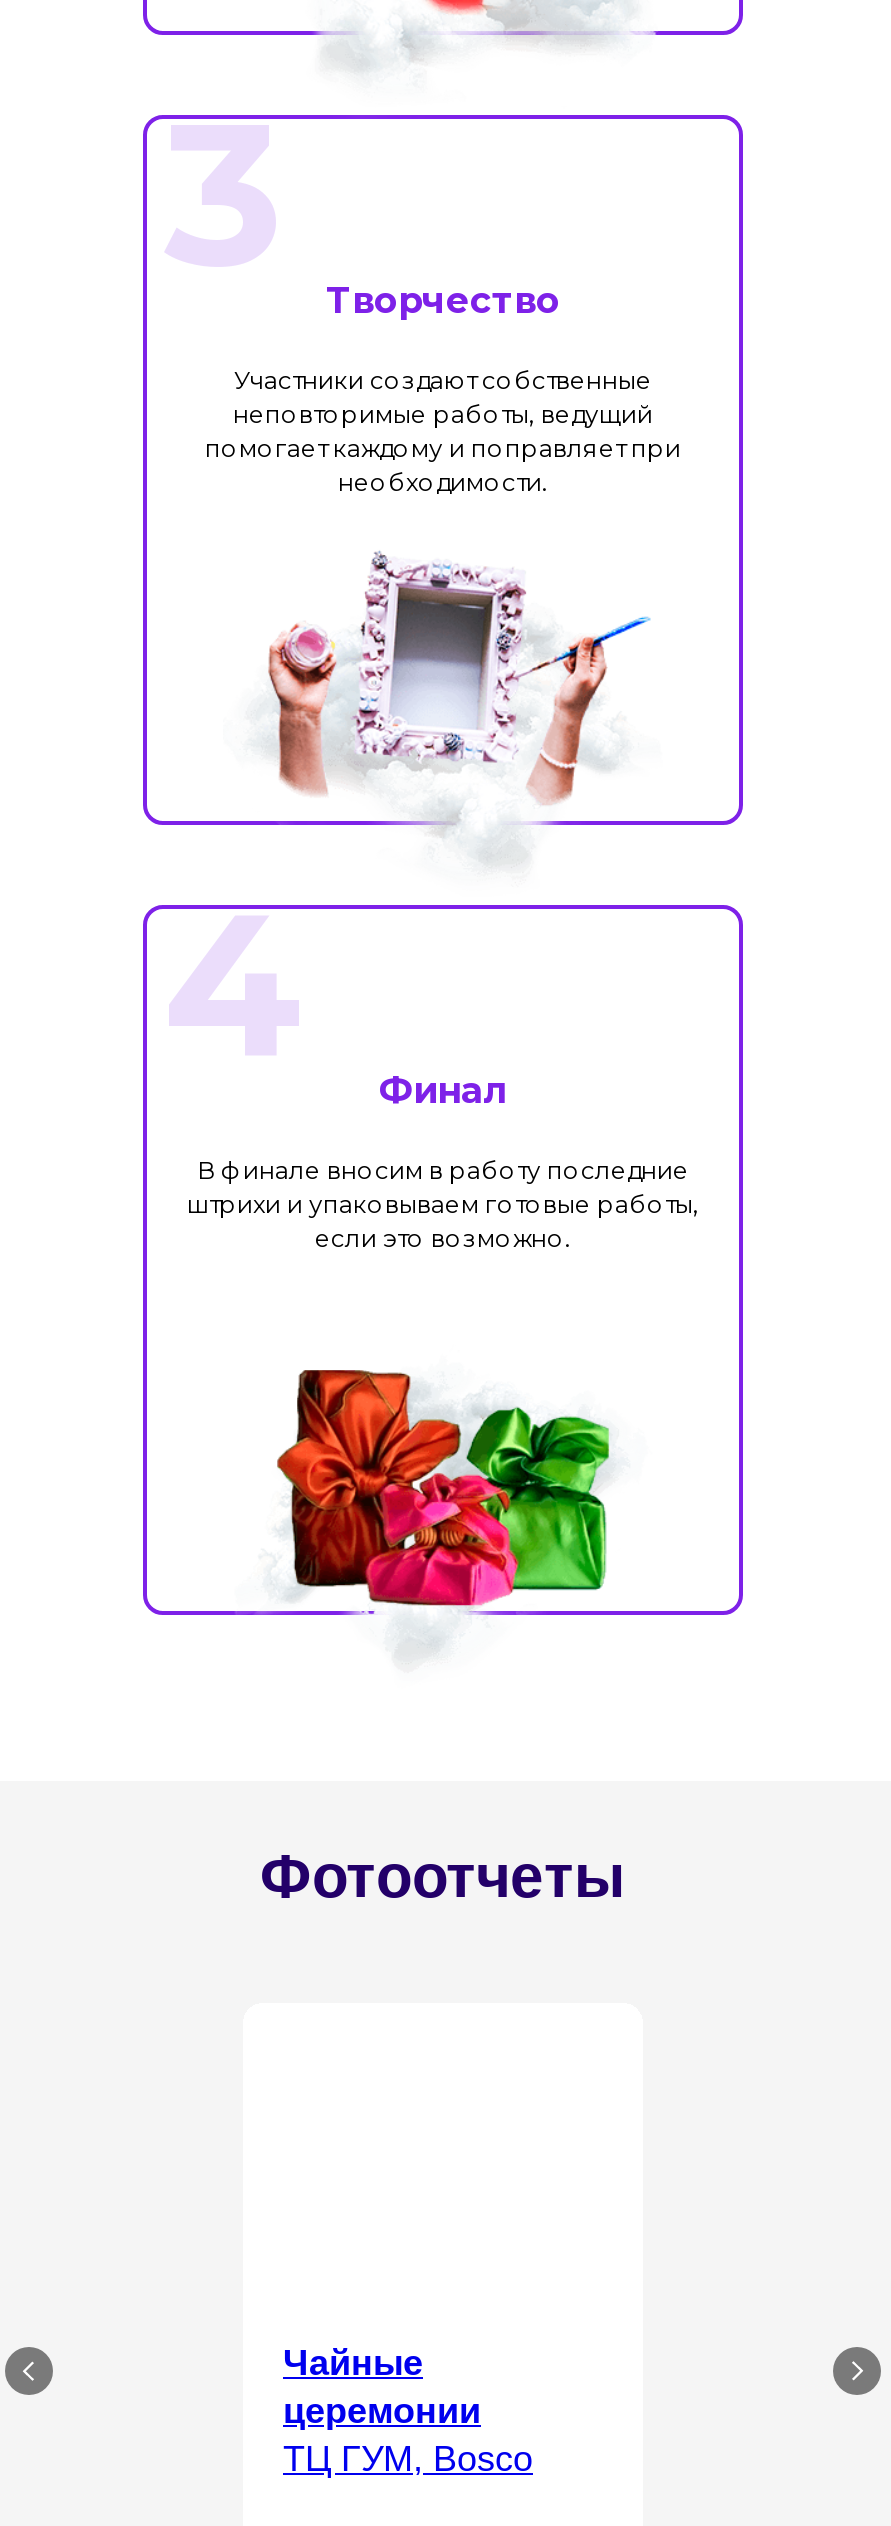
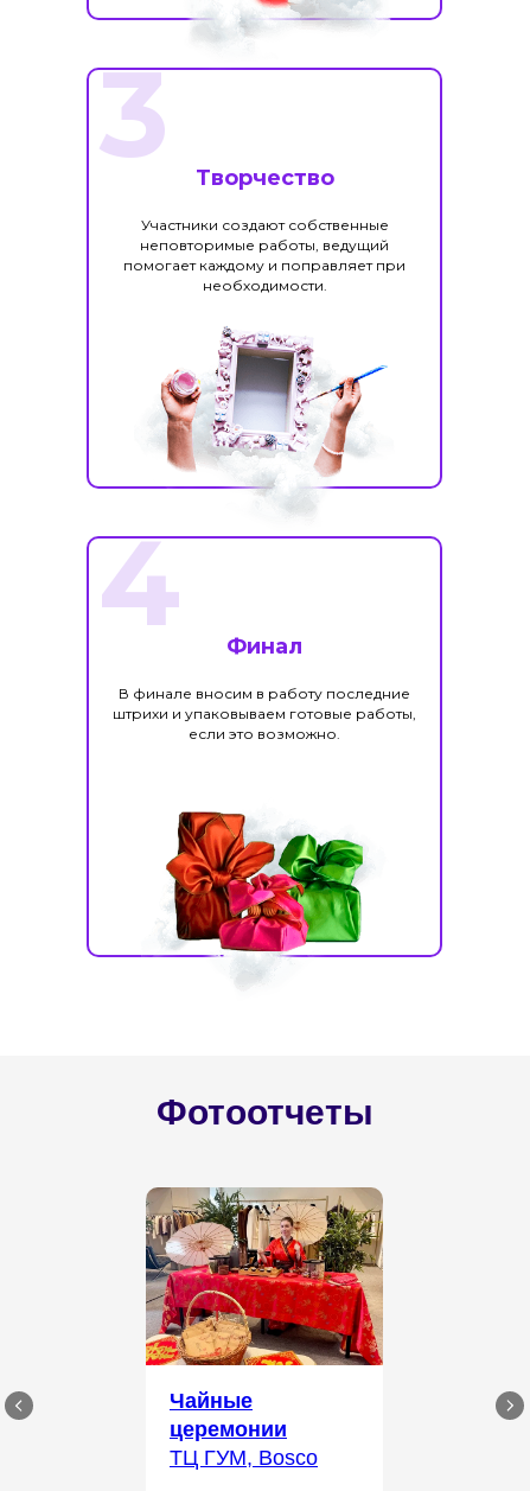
none -> [145,1186,384,1366] [image]

